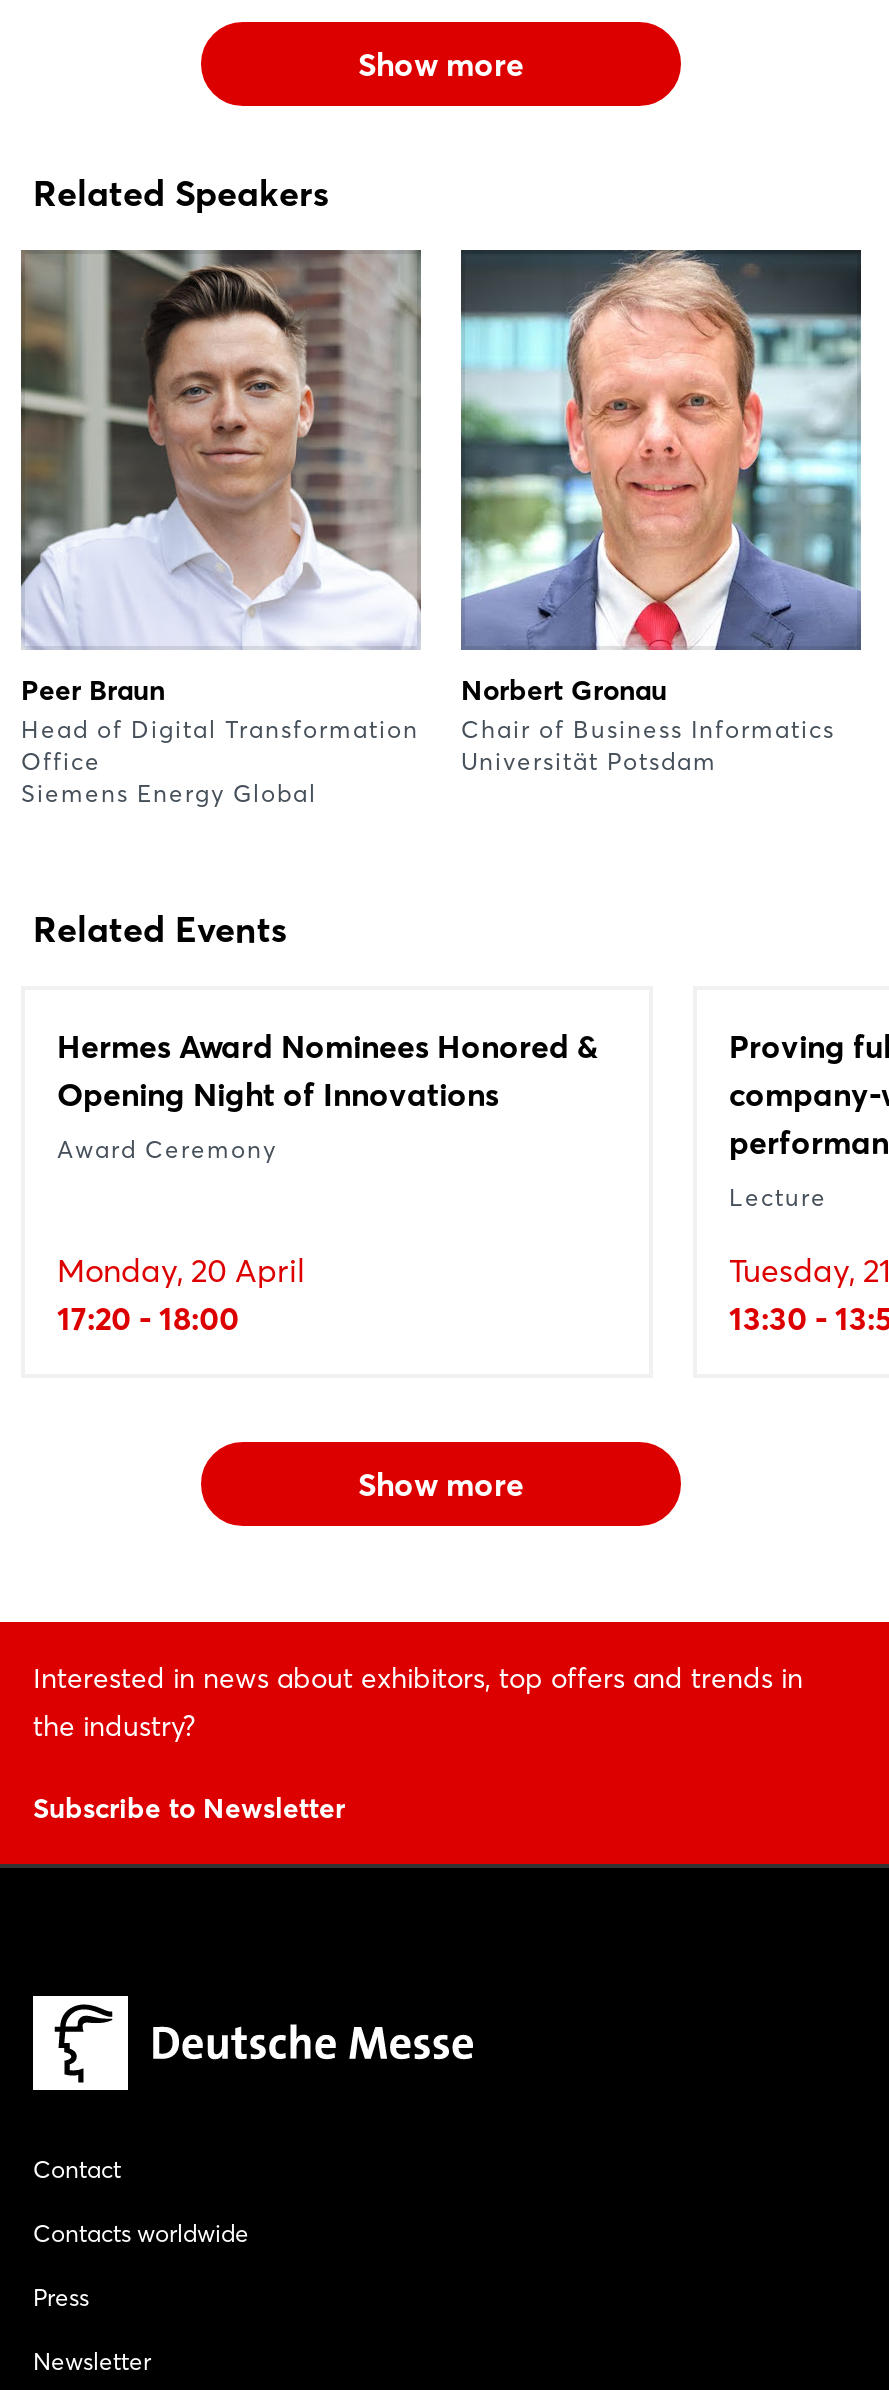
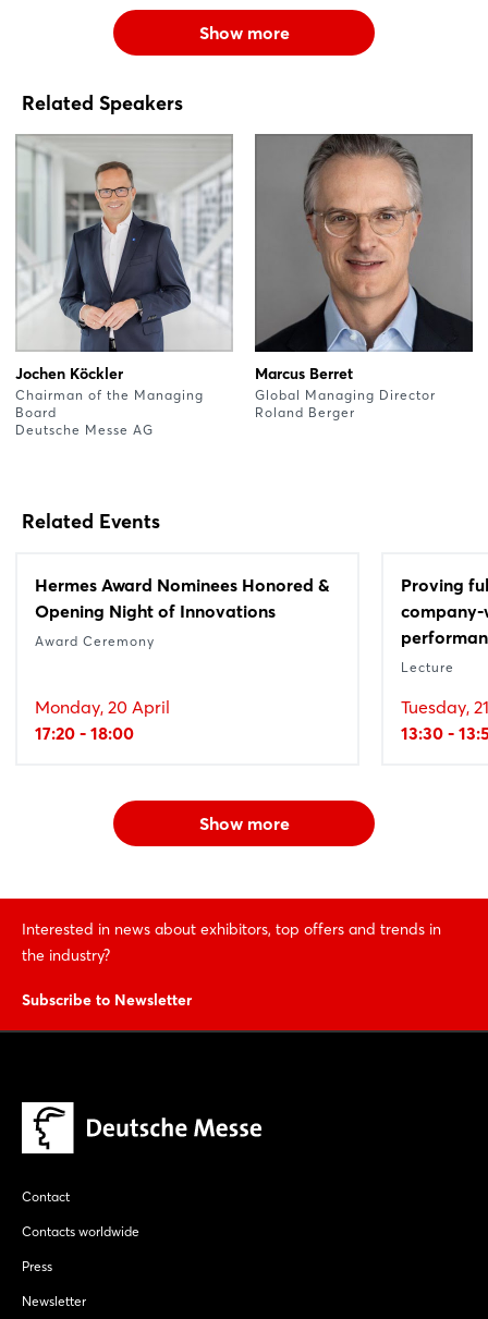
[21,250,421,807] [image] | Peer Braun | Head of Digital Transformation | Office | Siemens Energy Global -> [15,135,232,437] [image] | Jochen Köckler | Chairman of the Managing | Board | Deutsche Messe AG
[461,250,863,775] [image] | Norbert Gronau | Chair of Business Informatics | Universität Potsdam -> [255,134,474,420] [image] | Marcus Berret | Global Managing Director | Roland Berger

